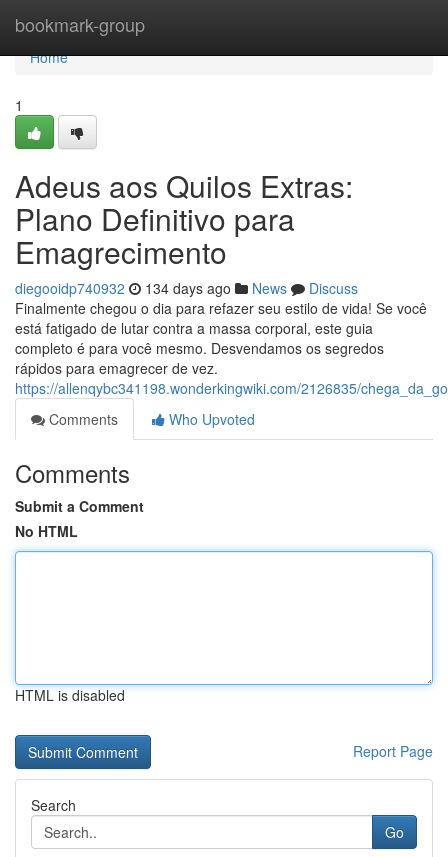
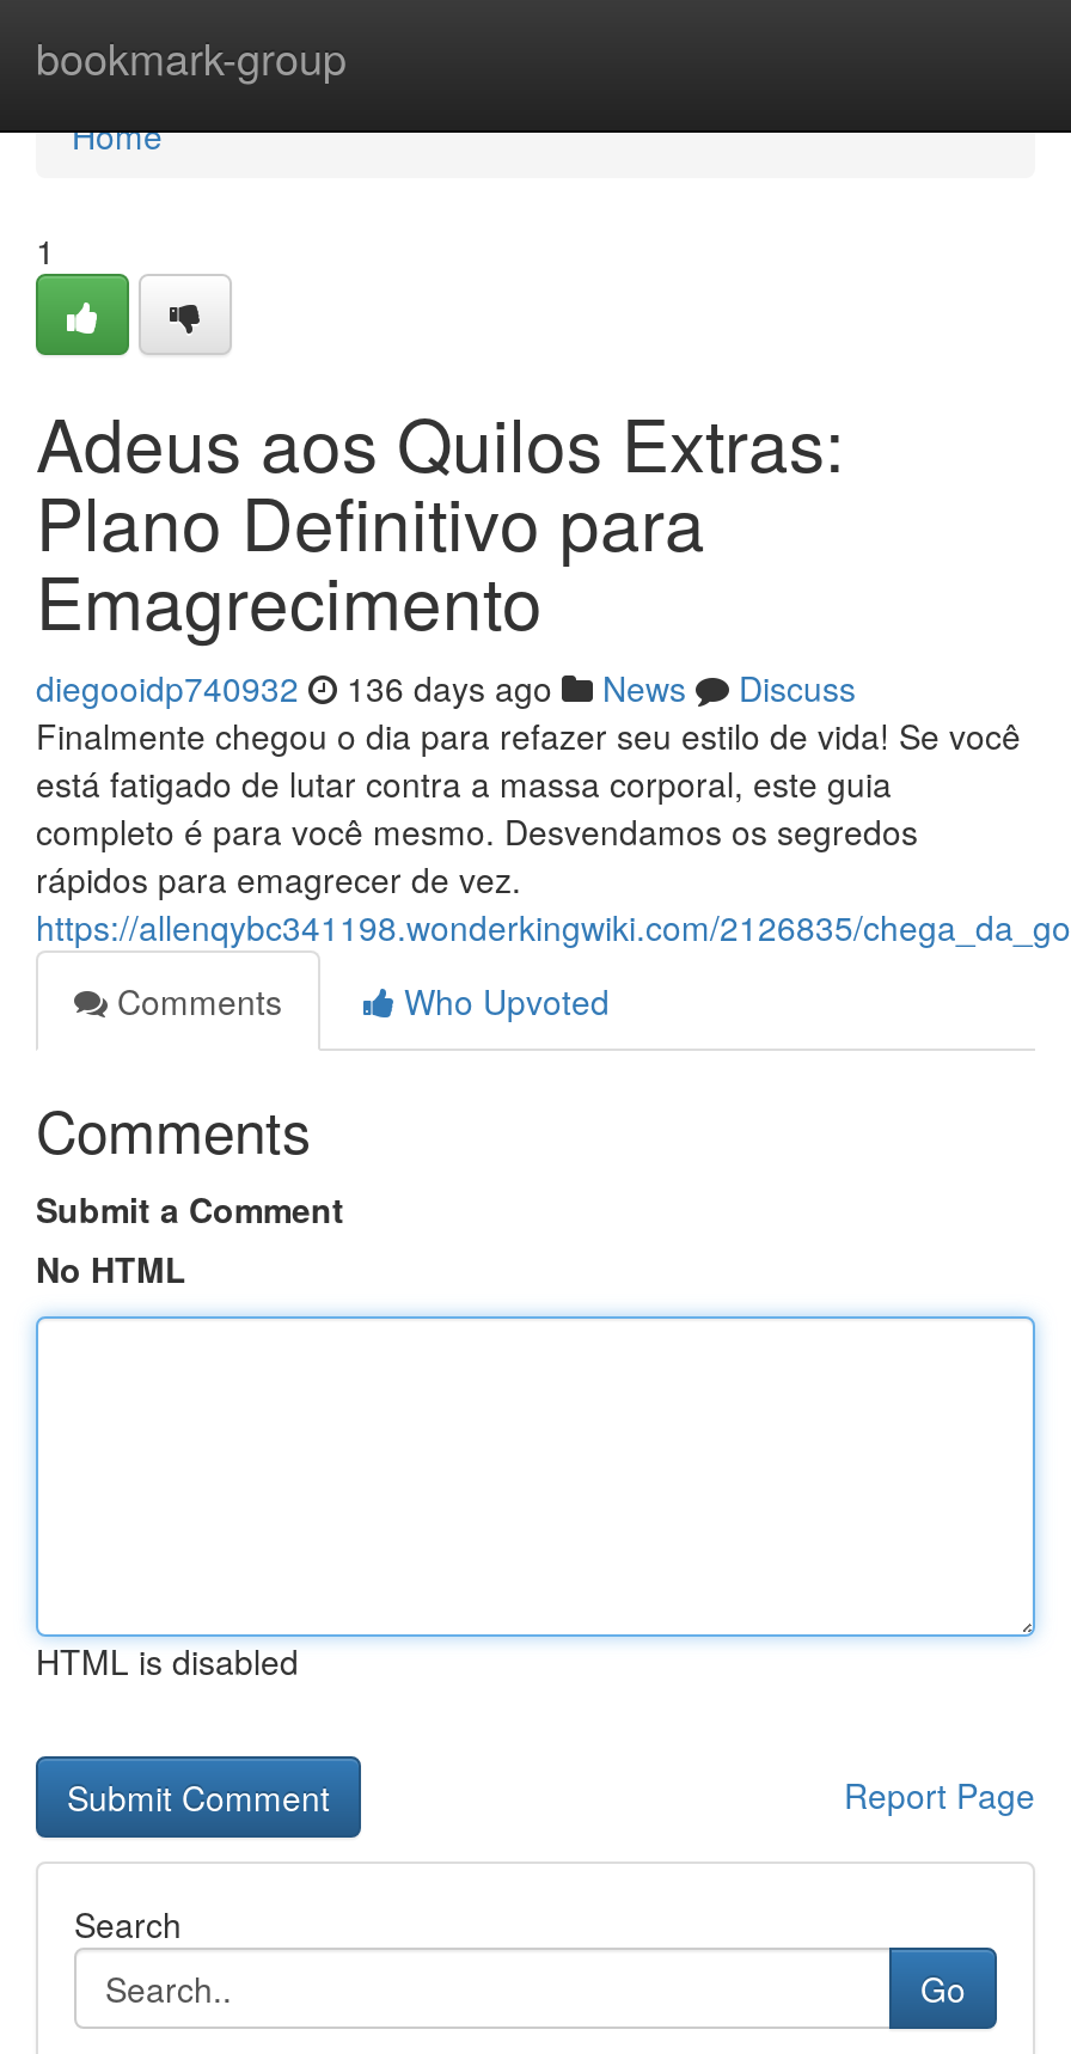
[15,278,358,298] diegooidp740932 134 days ago News Discuss -> [36,664,856,711] diegooidp740932 136 days ago News Discuss

